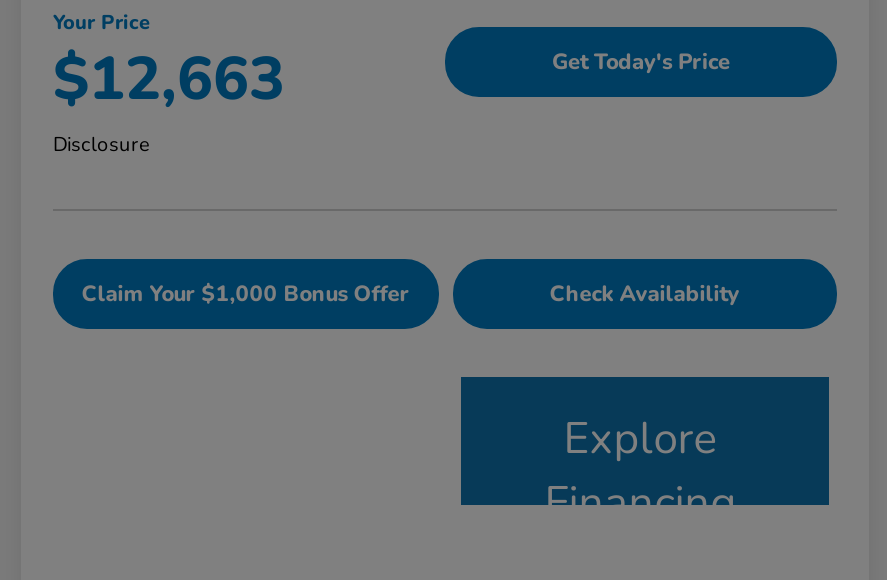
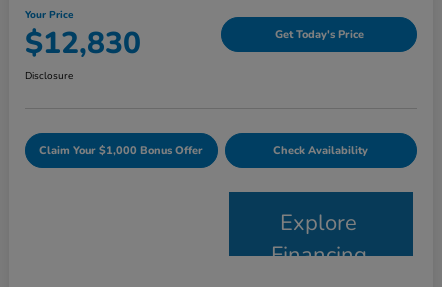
[53,39,285,121] $12,663 -> [25,23,141,64] $12,830

